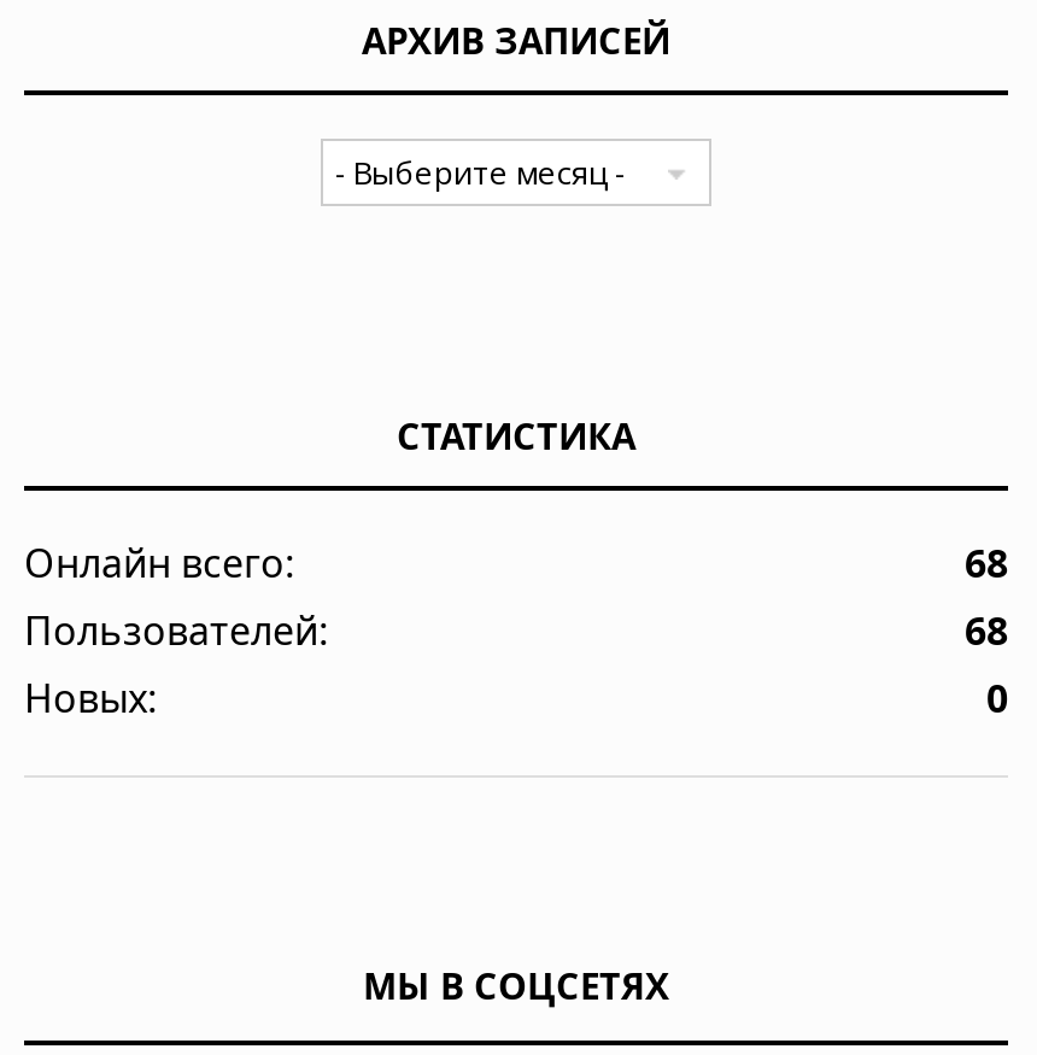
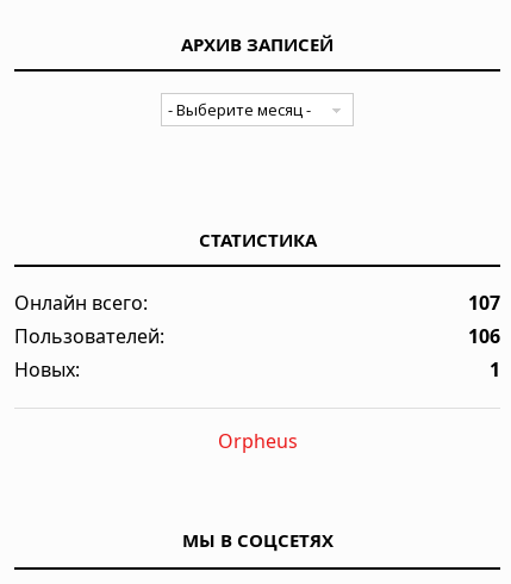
[965,537,1008,590] 68 -> [468,290,500,316] 107
[965,604,1008,657] 68 -> [468,323,500,349] 106
[986,672,1008,725] 0 -> [217,356,500,454] 1 | Orpheus

